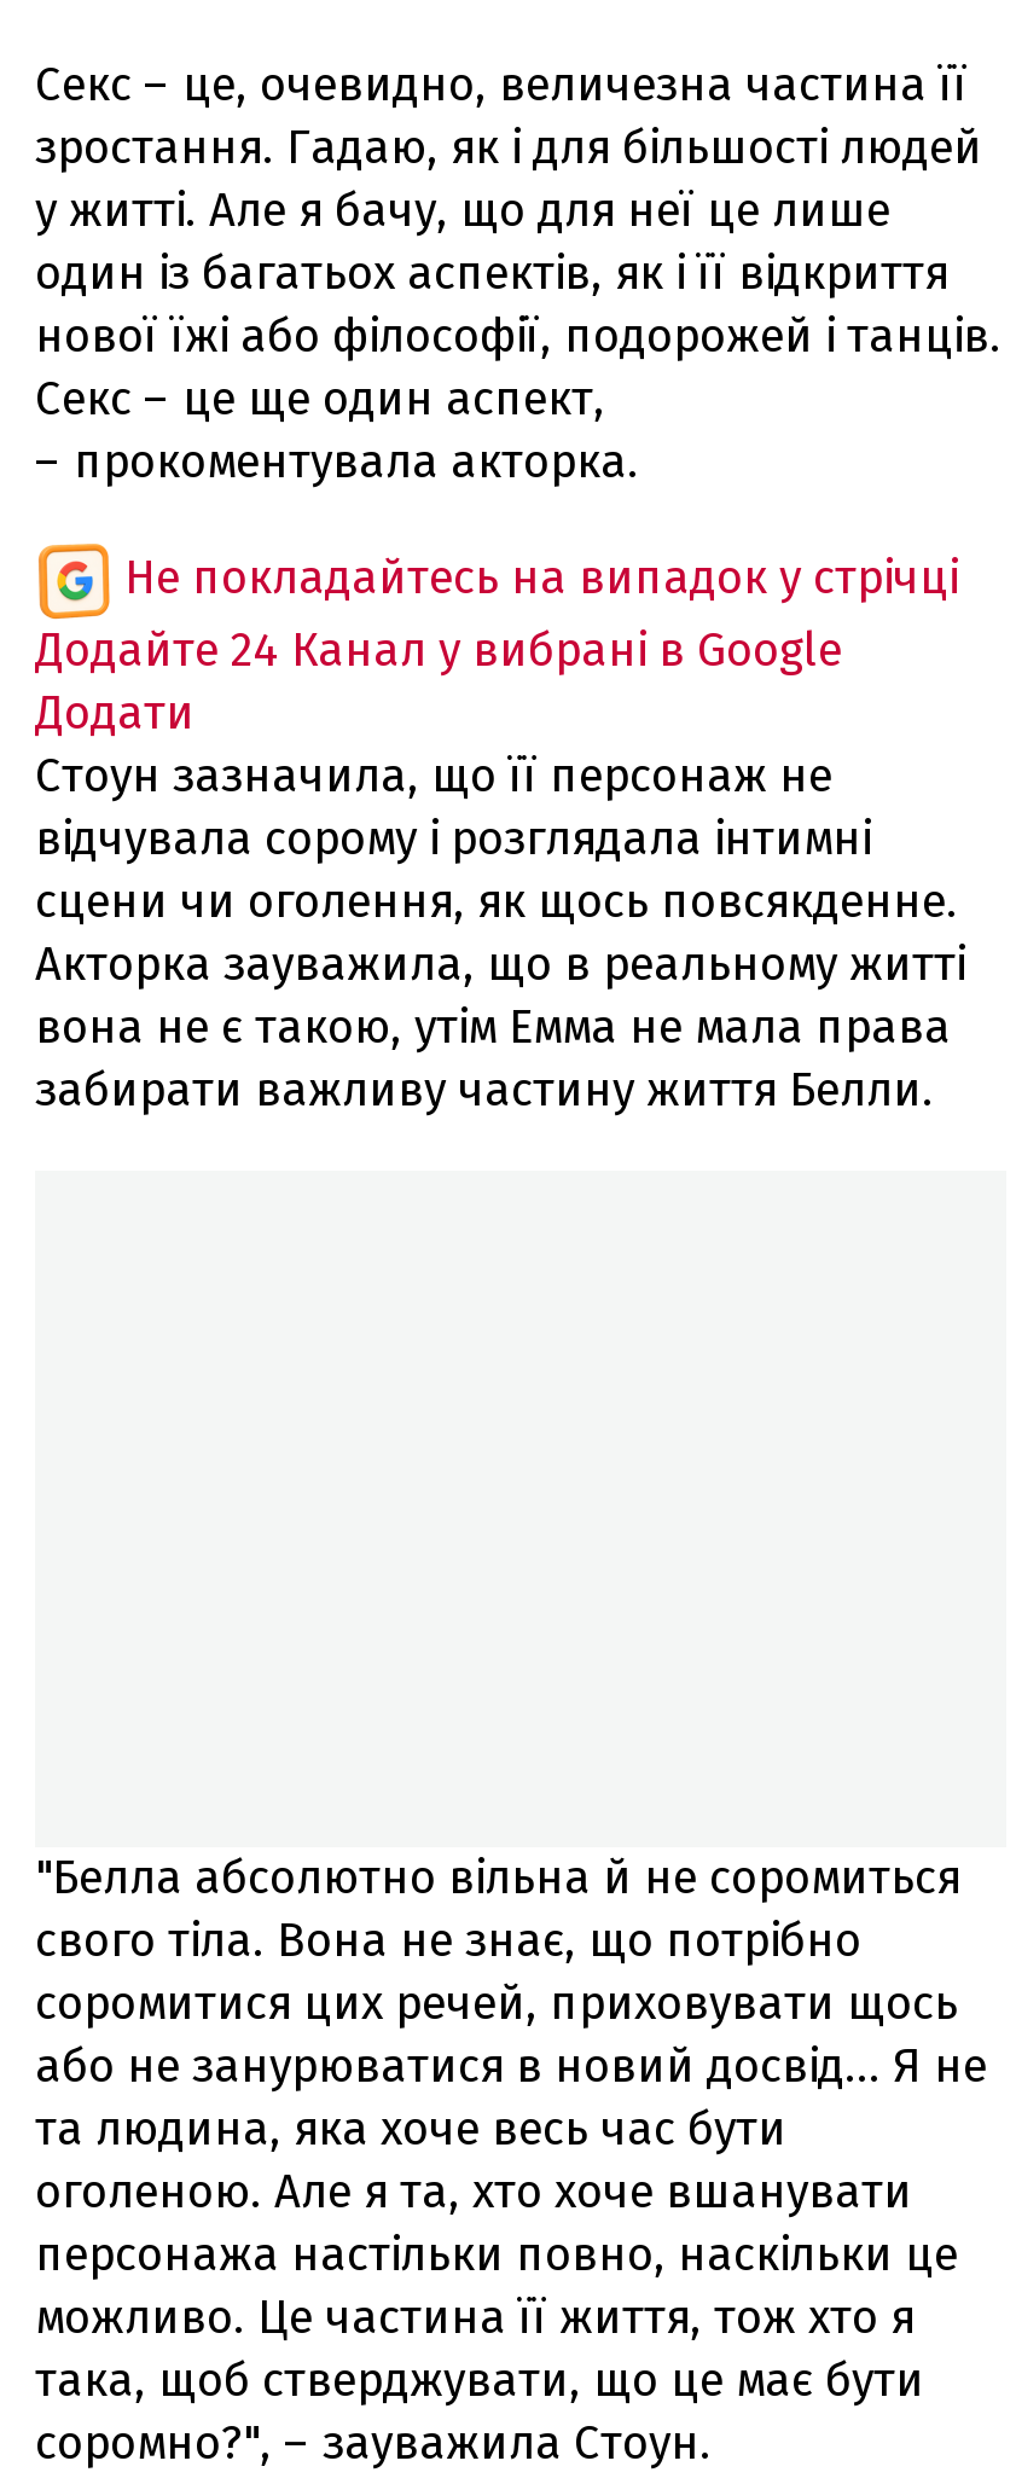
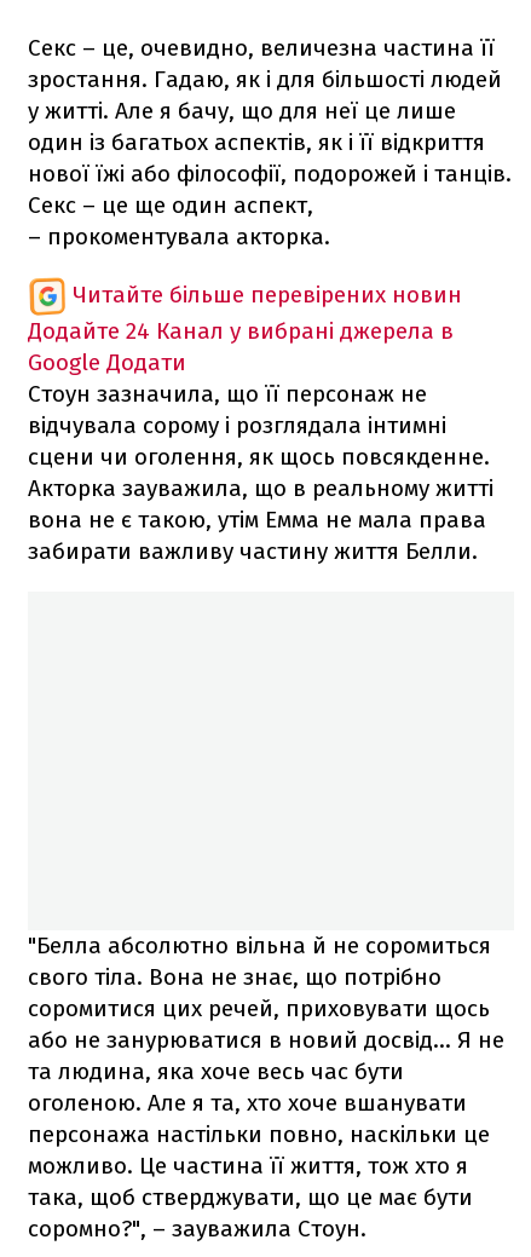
[35,549,958,740] Не покладайтесь на випадок у стрічці | Додайте 24 Канал у вибрані в Google | Додати -> [28,280,462,376] Читайте більше перевірених новин | Додайте 24 Канал у вибрані джерела в | Google Додати

